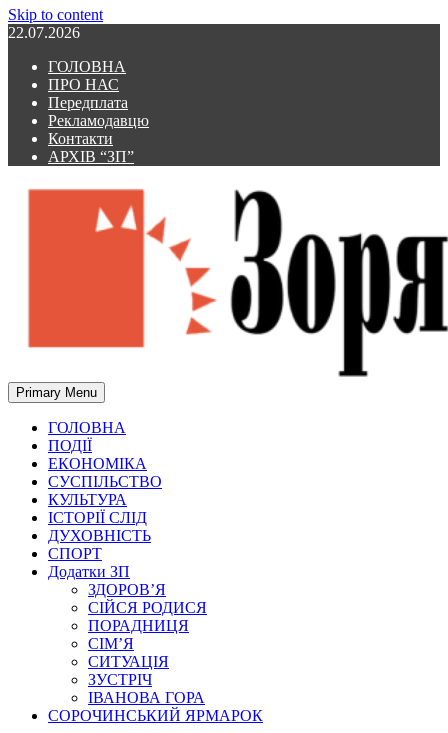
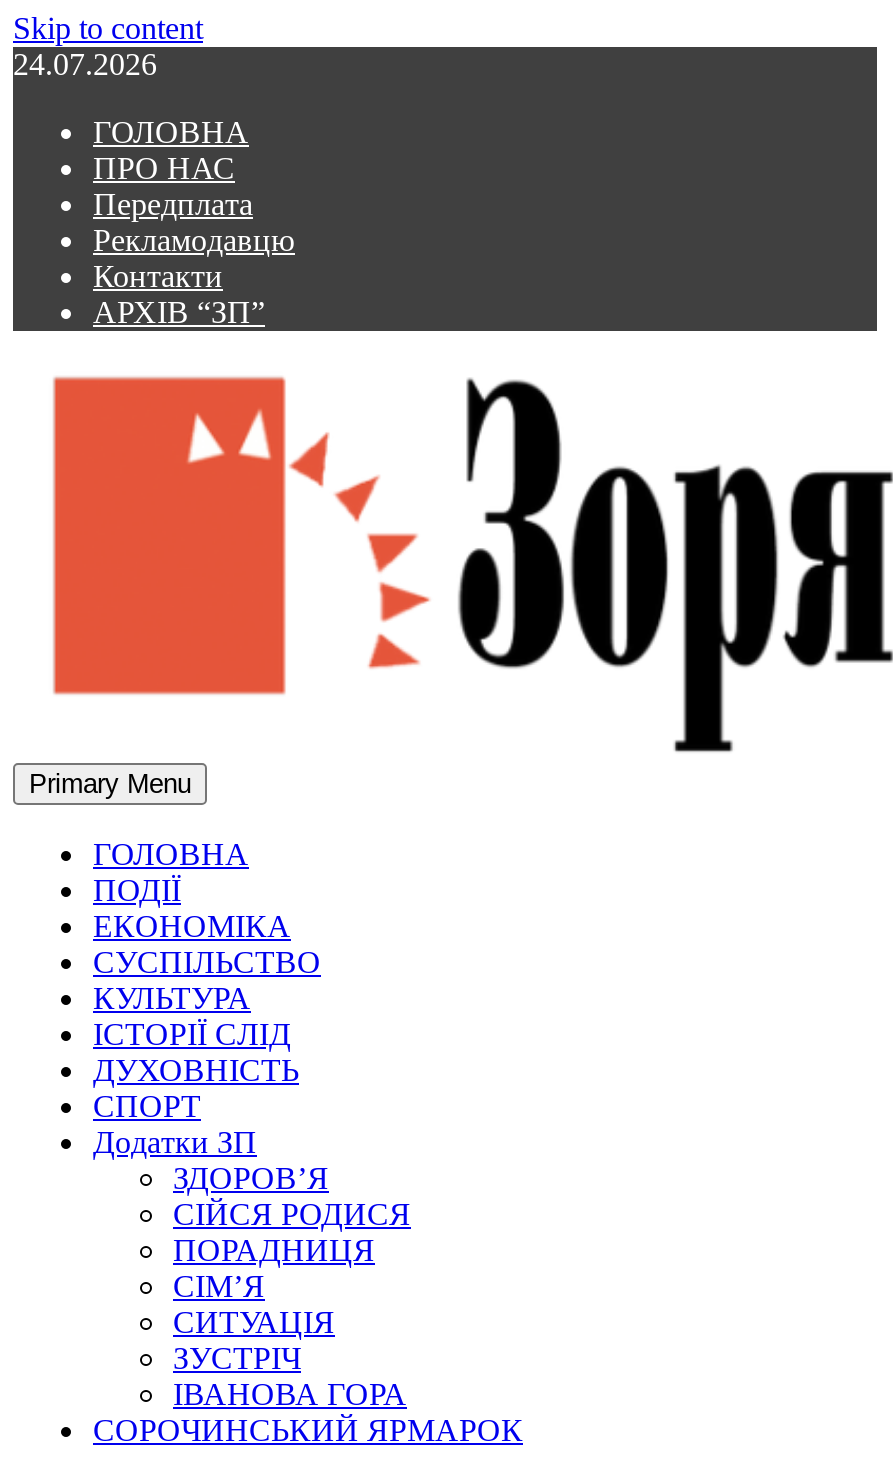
[8,24,80,41] 22.07.2026 -> [13,47,157,81] 24.07.2026

